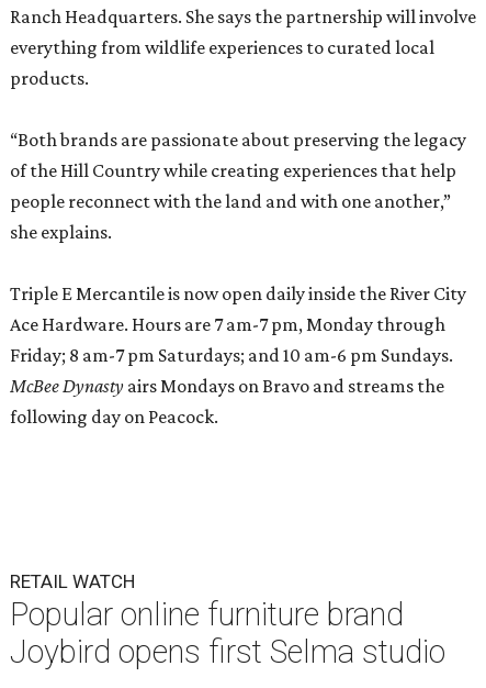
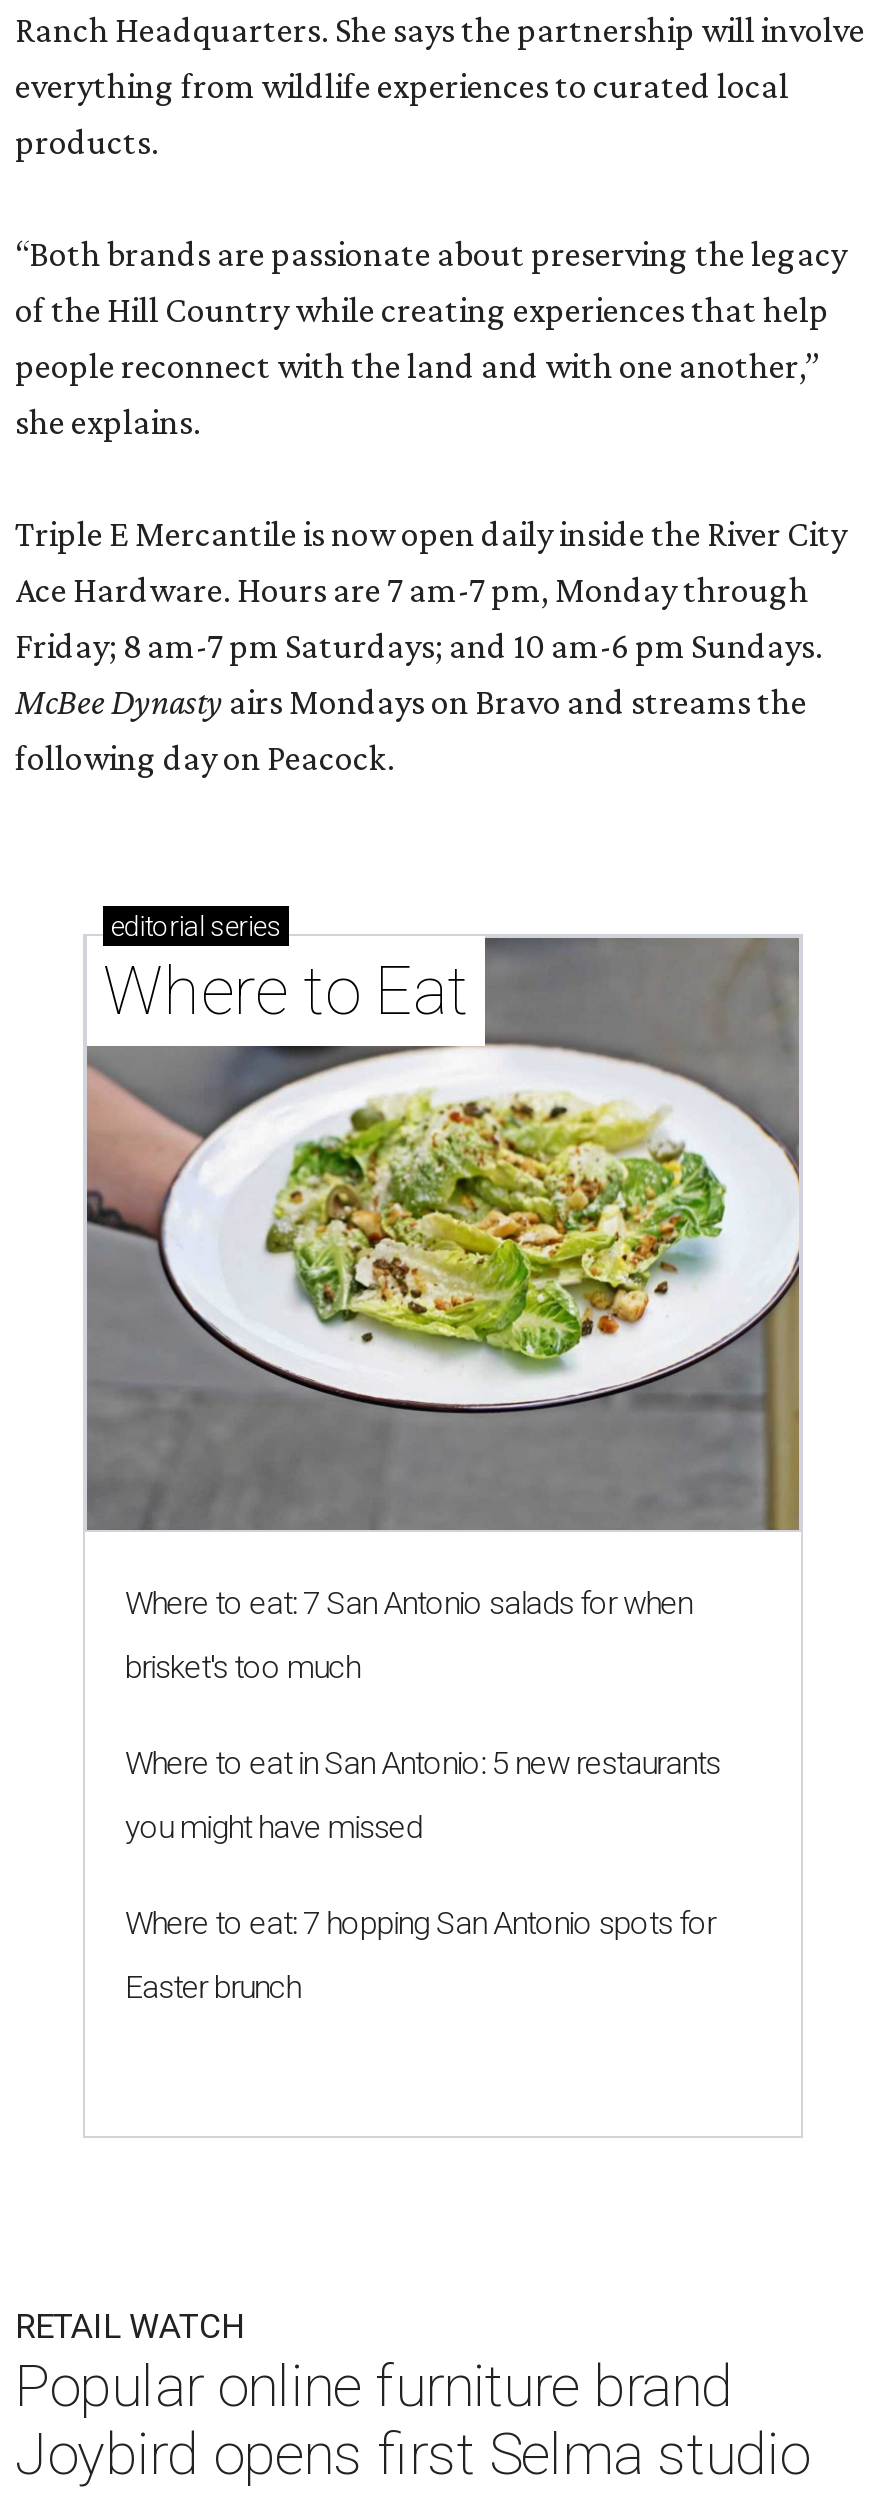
none -> [83,910,803,1532] [image] | editorial series | Where to Eat
none -> [125,1584,720,2006] Where to eat: 7 San Antonio salads for when | brisket's too much | Where to eat in San Antonio: 5 new restaurants | you might have missed | Where to eat: 7 hopping San Antonio spots for | Easter brunch

